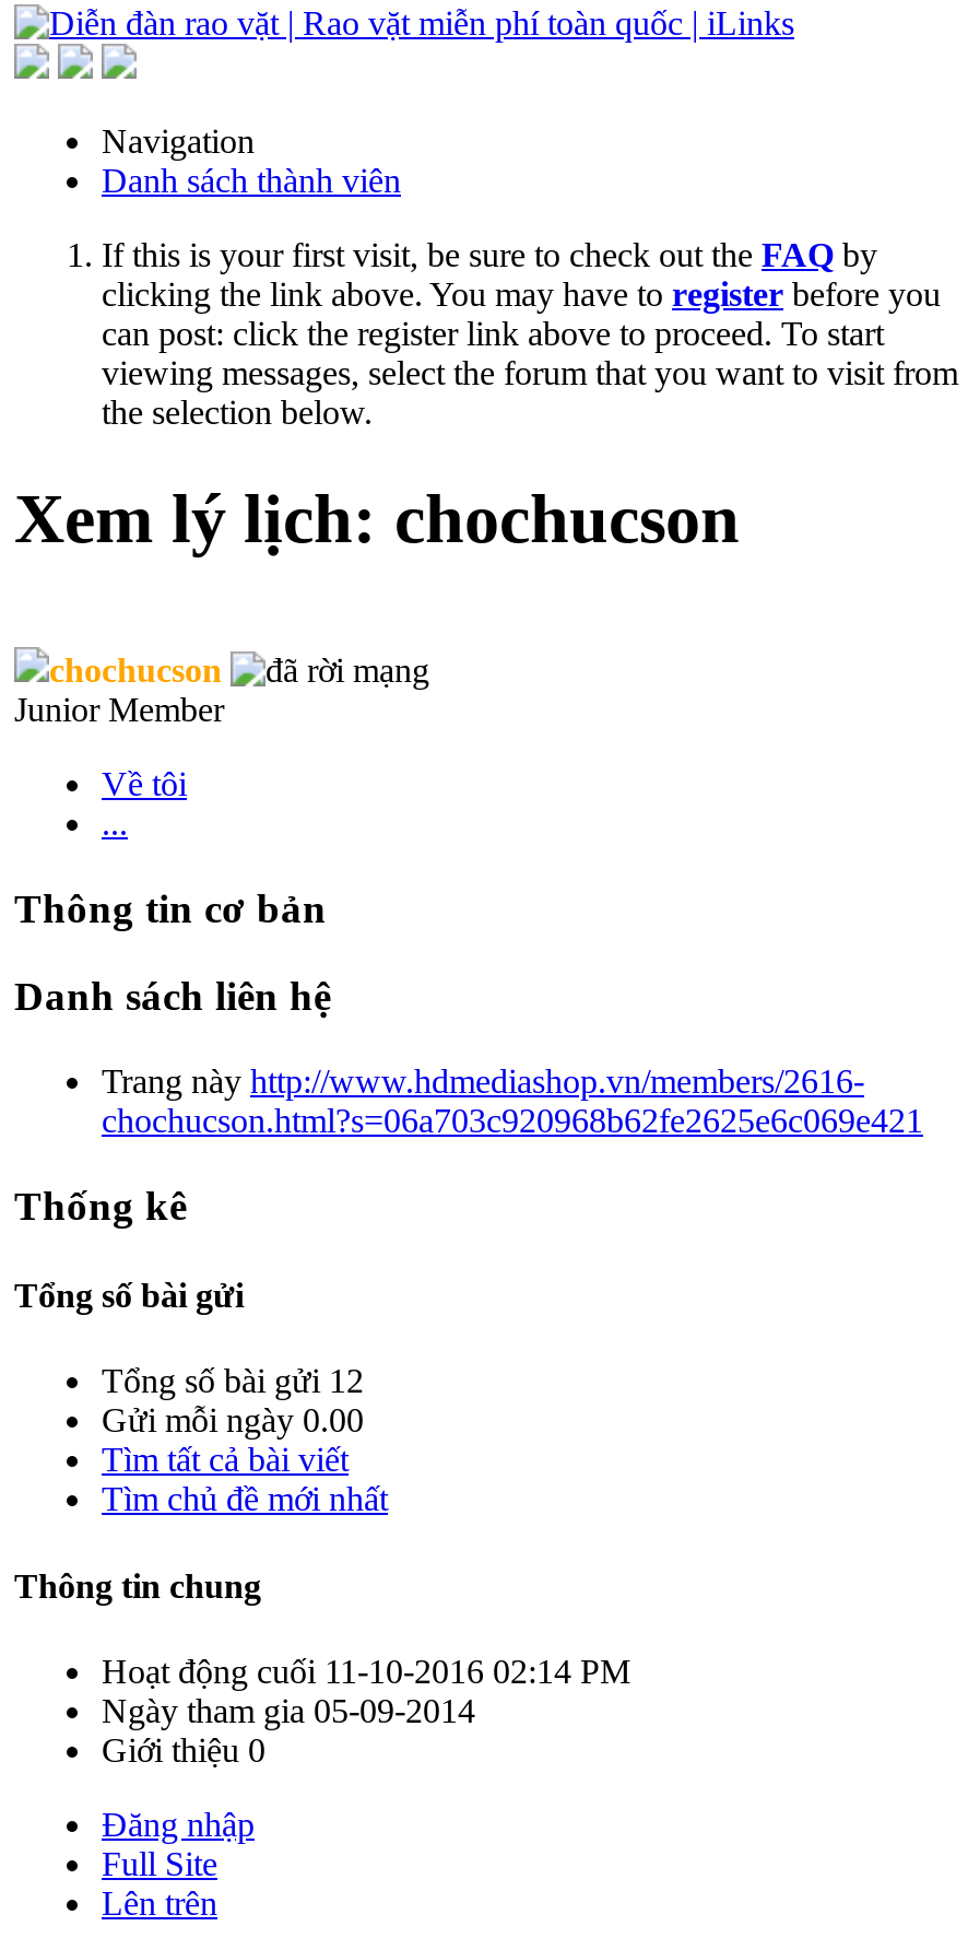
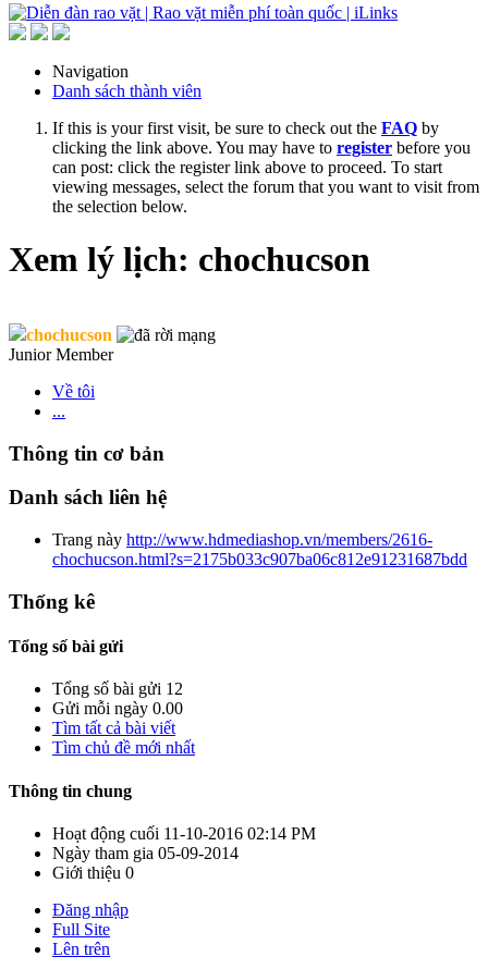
[102,1102,923,1139] chochucson.html?s=06a703c920968b62fe2625e6c069e421 -> [52,550,467,568] chochucson.html?s=2175b033c907ba06c812e91231687bdd

